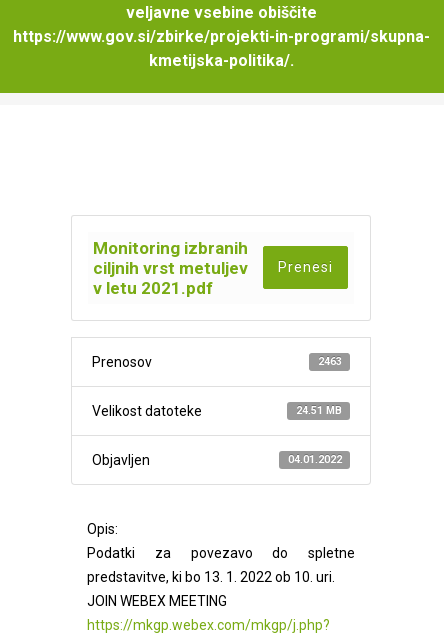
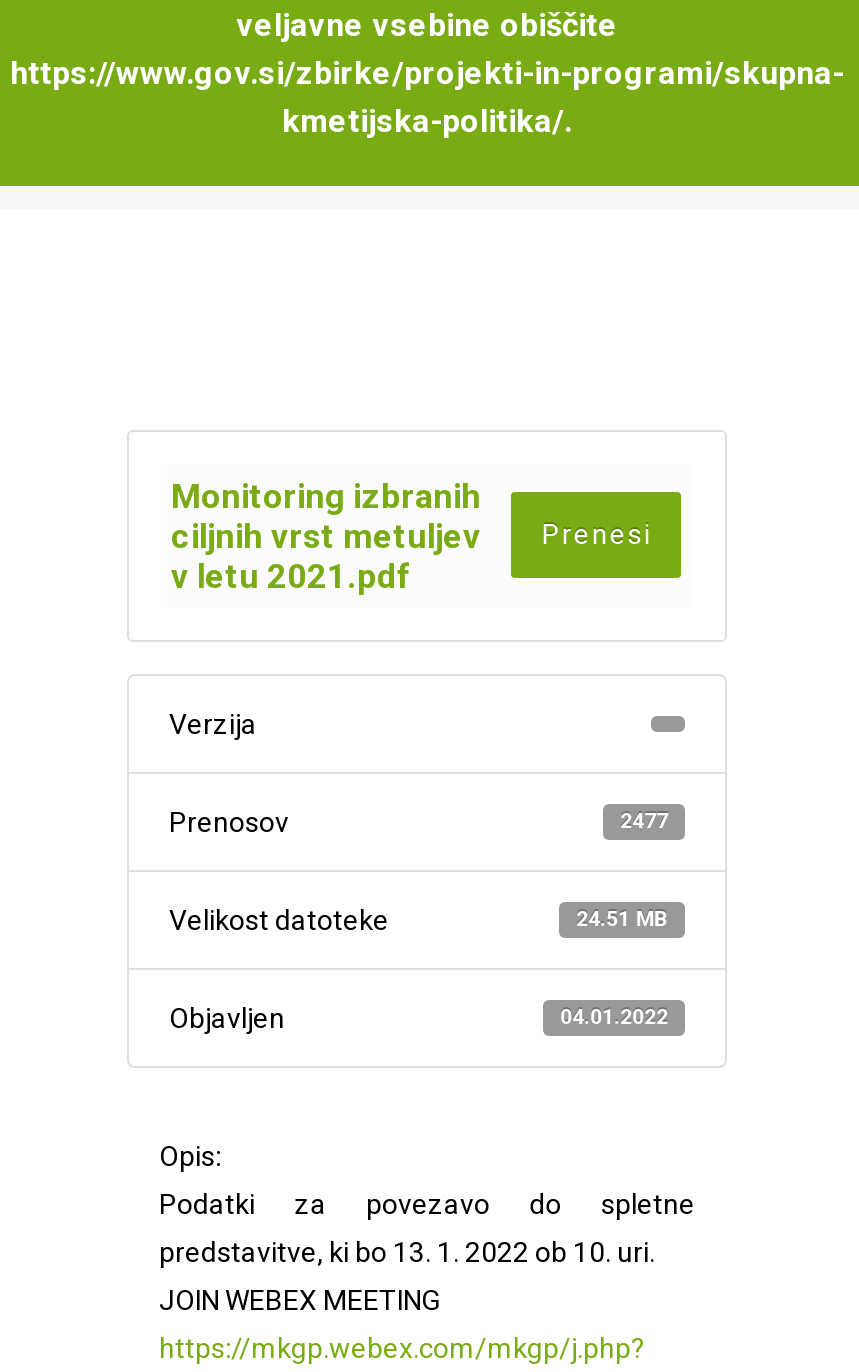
none -> [169,708,257,740] Verzija
[318,355,342,368] 2463 -> [620,808,668,834] 2477

